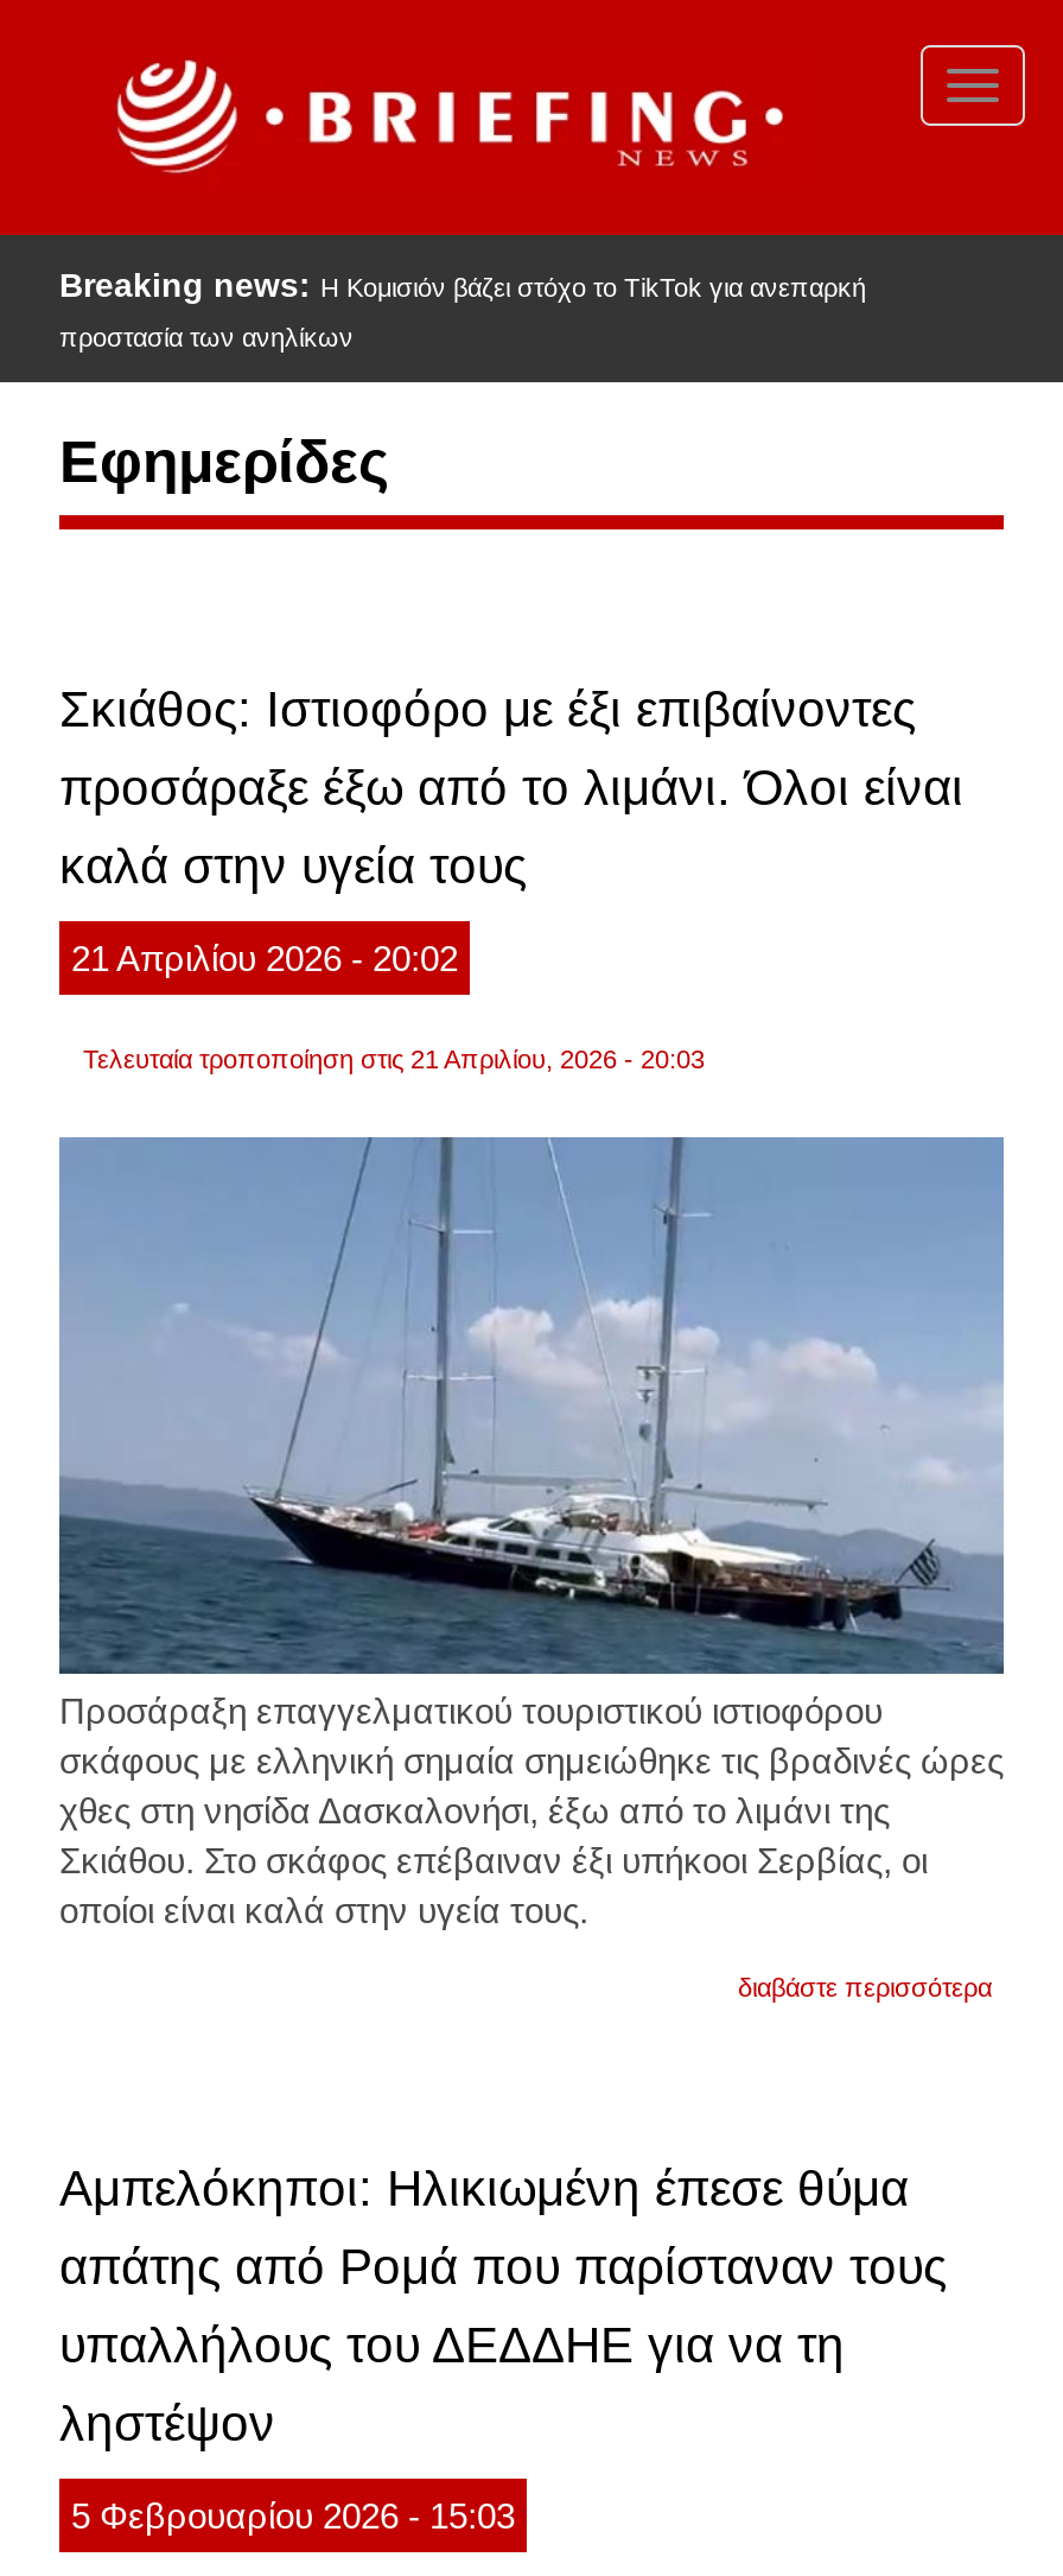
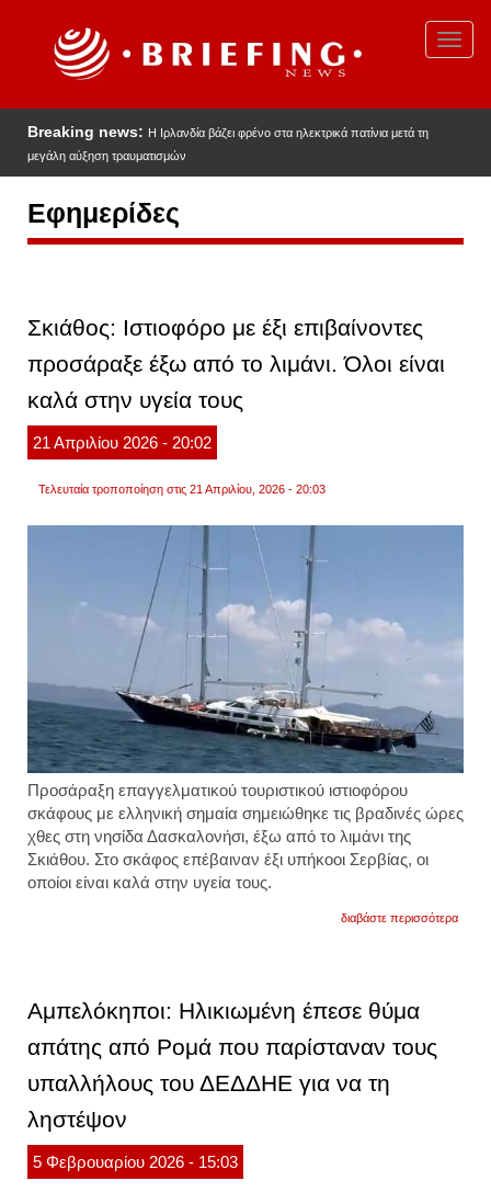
[59,266,866,304] Breaking news: Η Κομισιόν βάζει στόχο το TikTok για ανεπαρκή -> [27,123,429,141] Breaking news: Η Ιρλανδία βάζει φρένο στα ηλεκτρικά πατίνια μετά τη
[59,323,354,352] προστασία των ανηλίκων -> [27,149,186,163] μεγάλη αύξηση τραυματισμών

